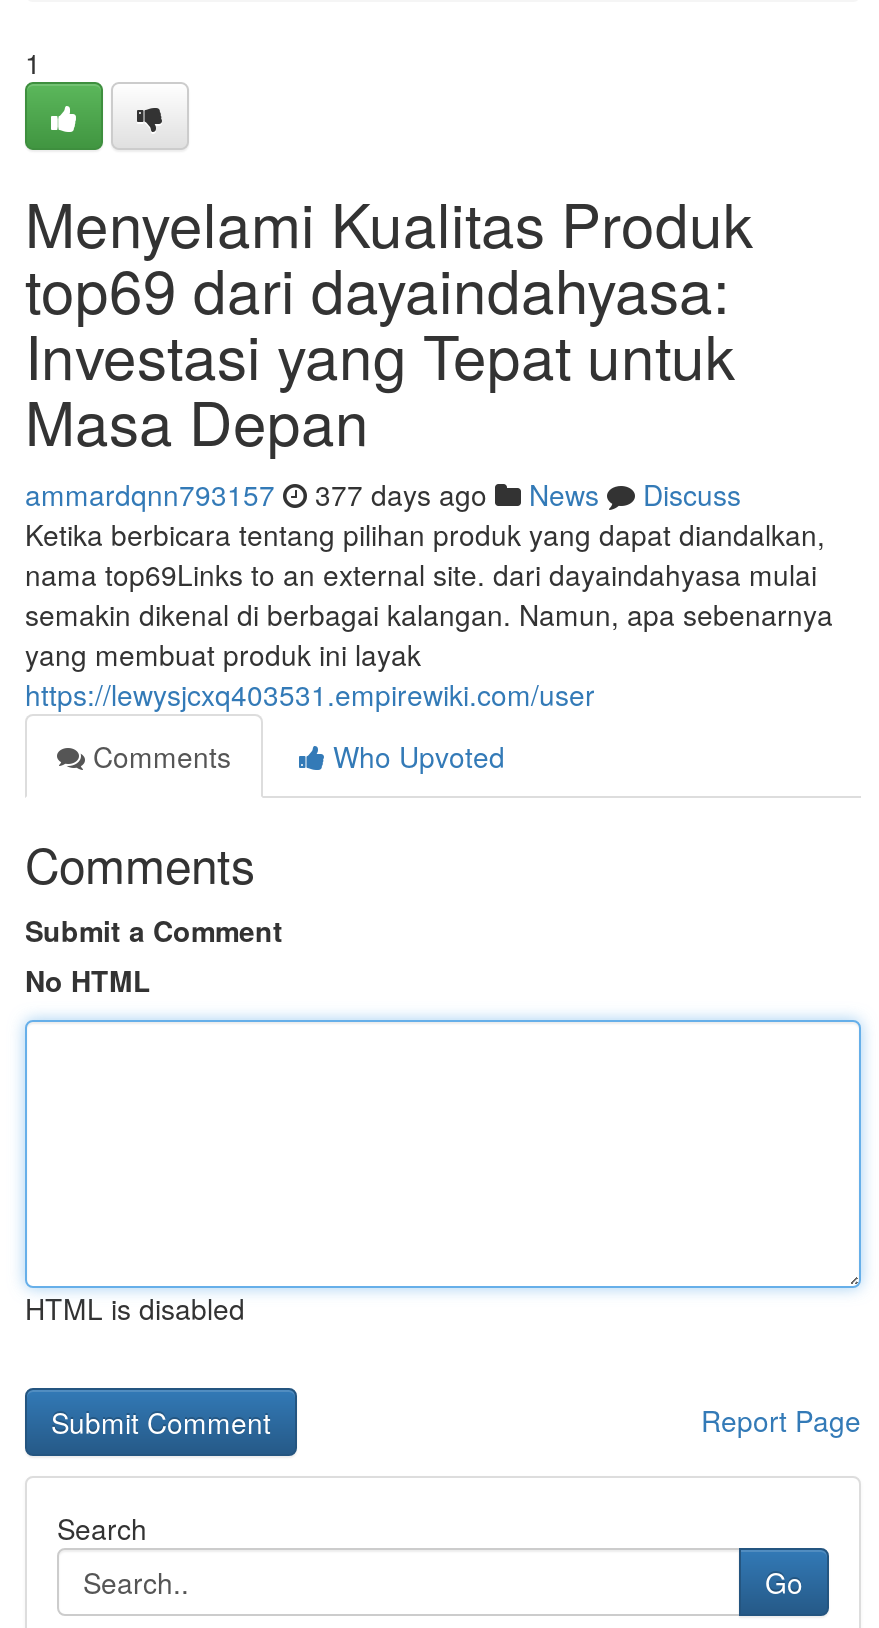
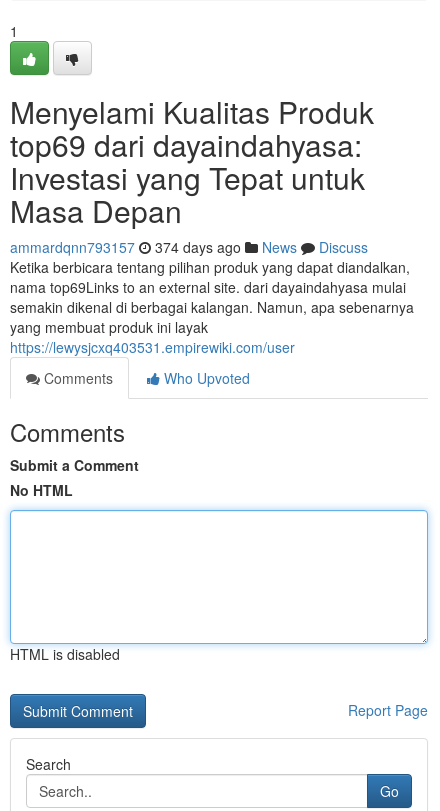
[25,474,741,514] ammardqnn793157 377 days ago News Discuss -> [10,237,368,257] ammardqnn793157 374 days ago News Discuss

